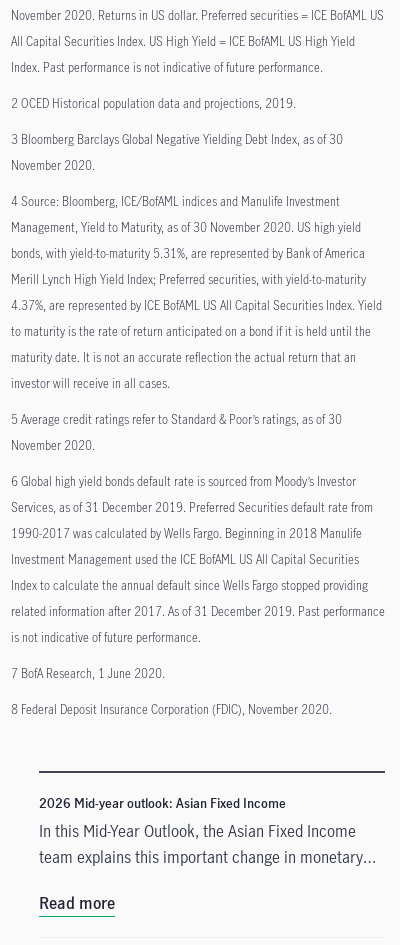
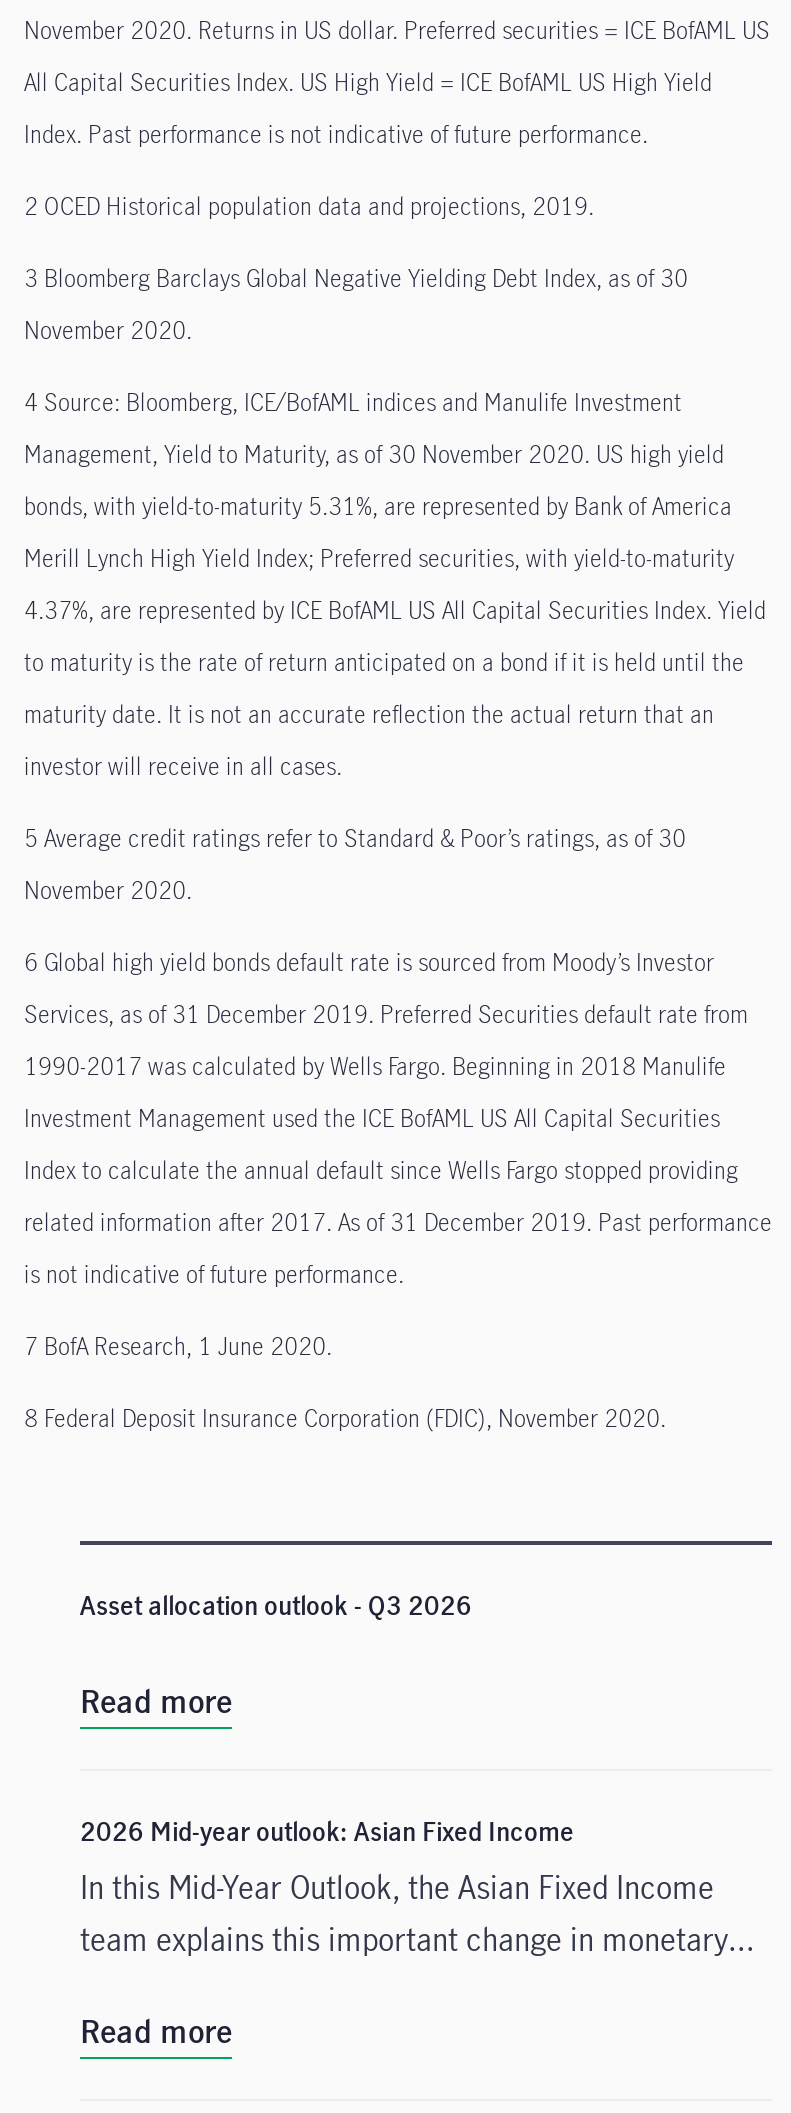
none -> [80,1587,472,1723] Asset allocation outlook - Q3 2026 | Read more

